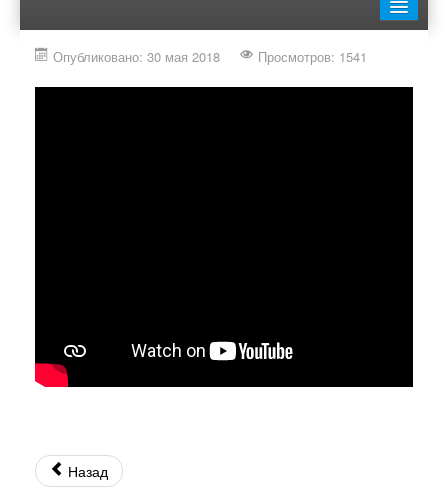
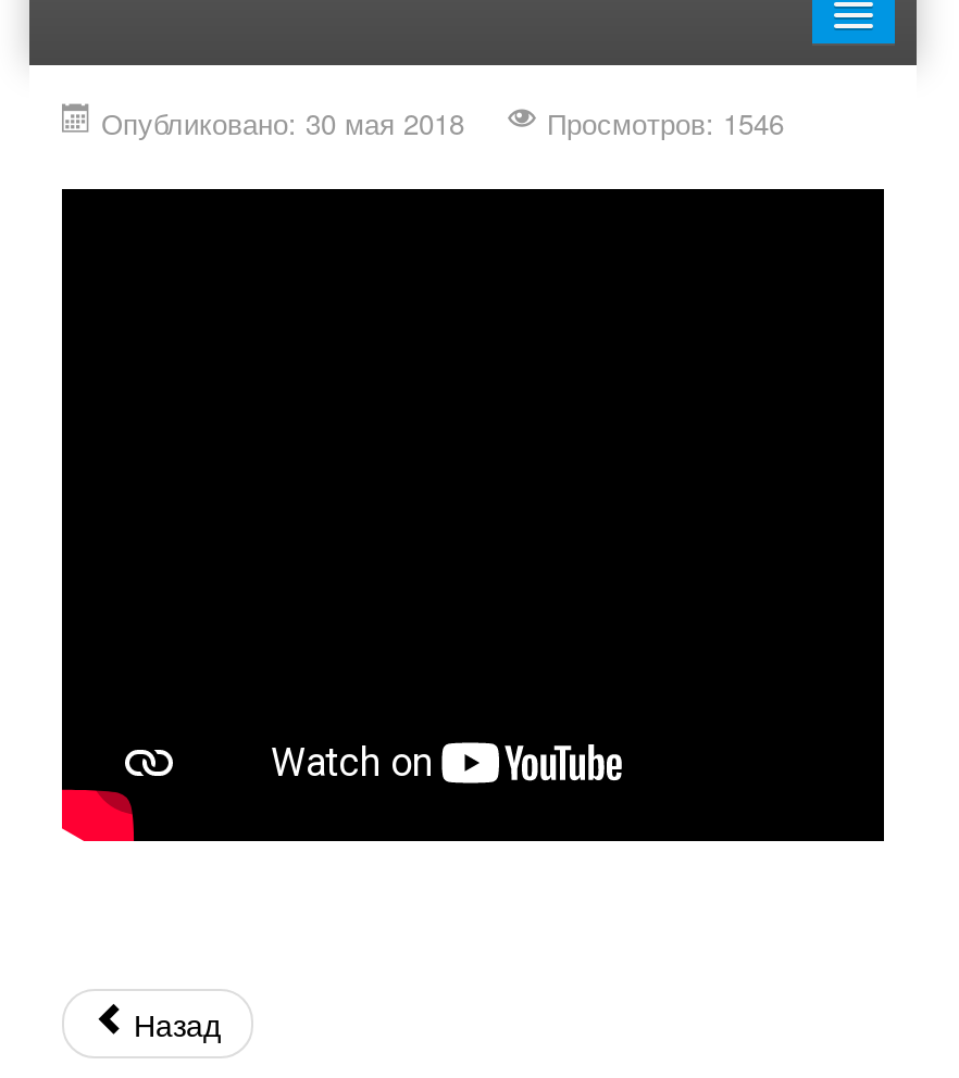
[53,47,367,66] Опубликовано: 30 мая 2018 Просмотров: 1541 -> [101,103,784,144] Опубликовано: 30 мая 2018 Просмотров: 1546

